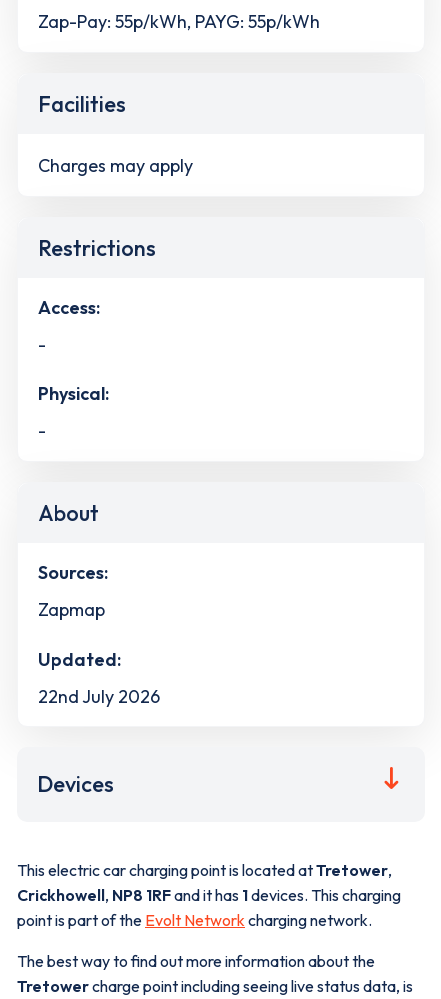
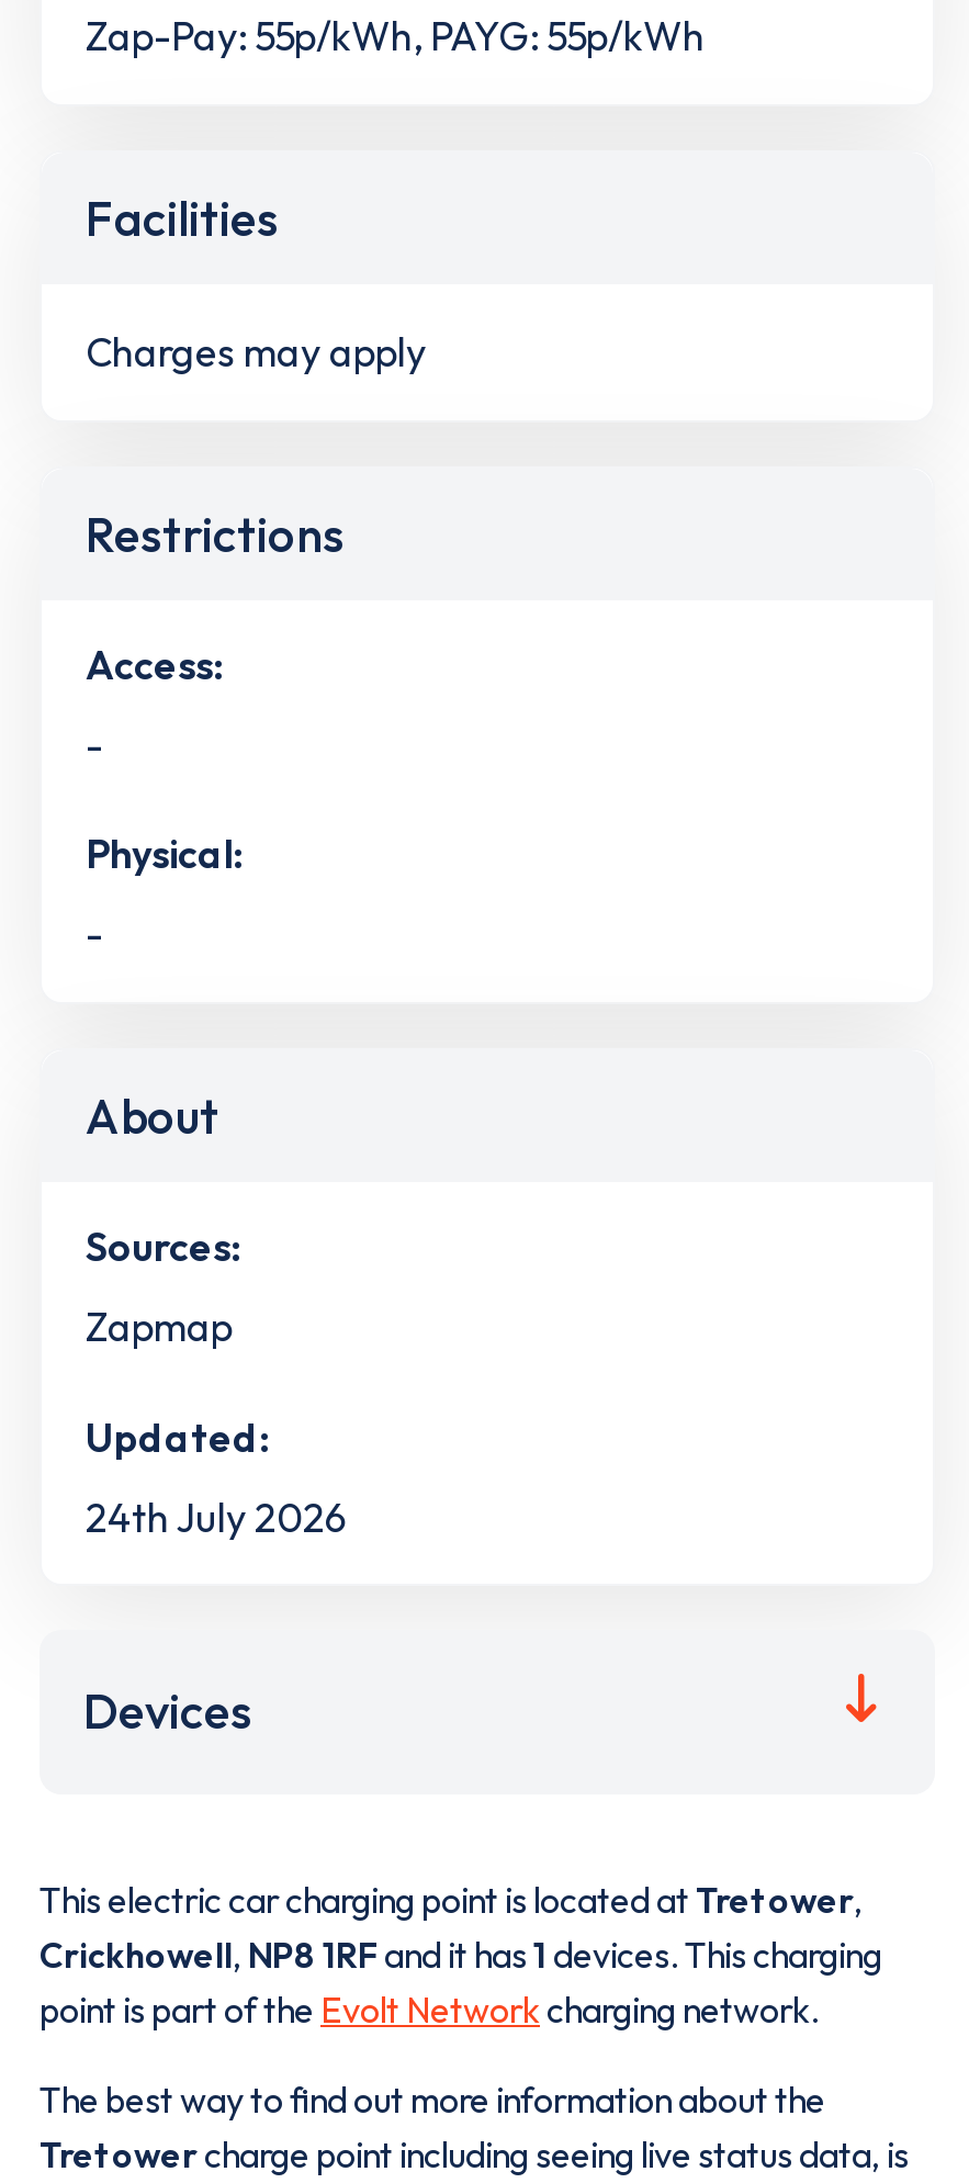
[38,684,160,707] 22nd July 2026 -> [86,1493,347,1543] 24th July 2026

